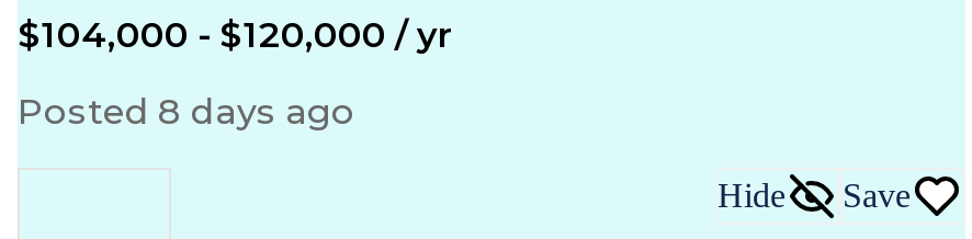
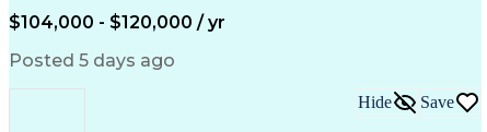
[18,91,355,133] Posted 8 days ago -> [9,50,175,71] Posted 5 days ago

